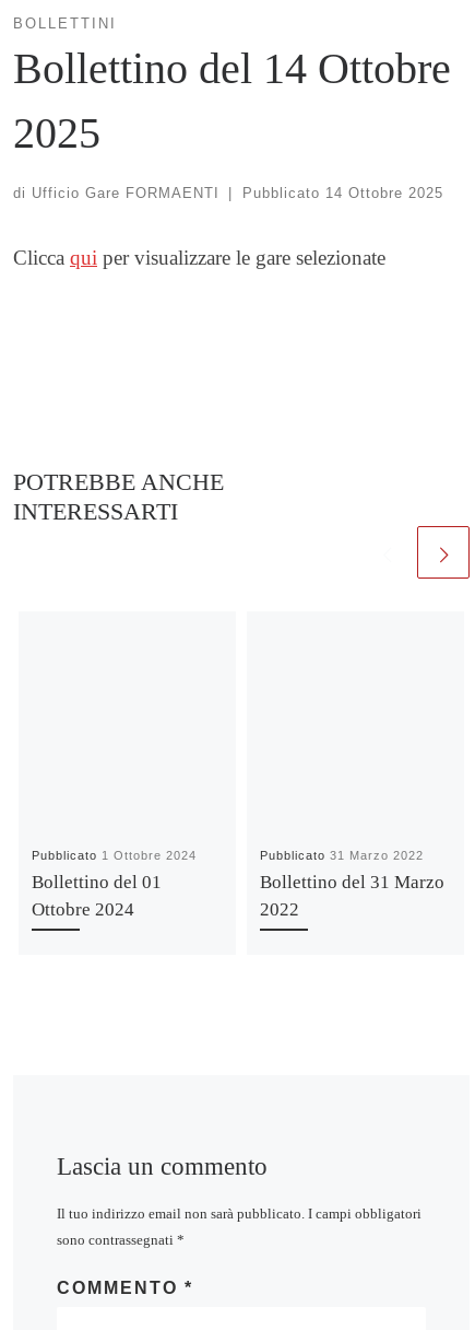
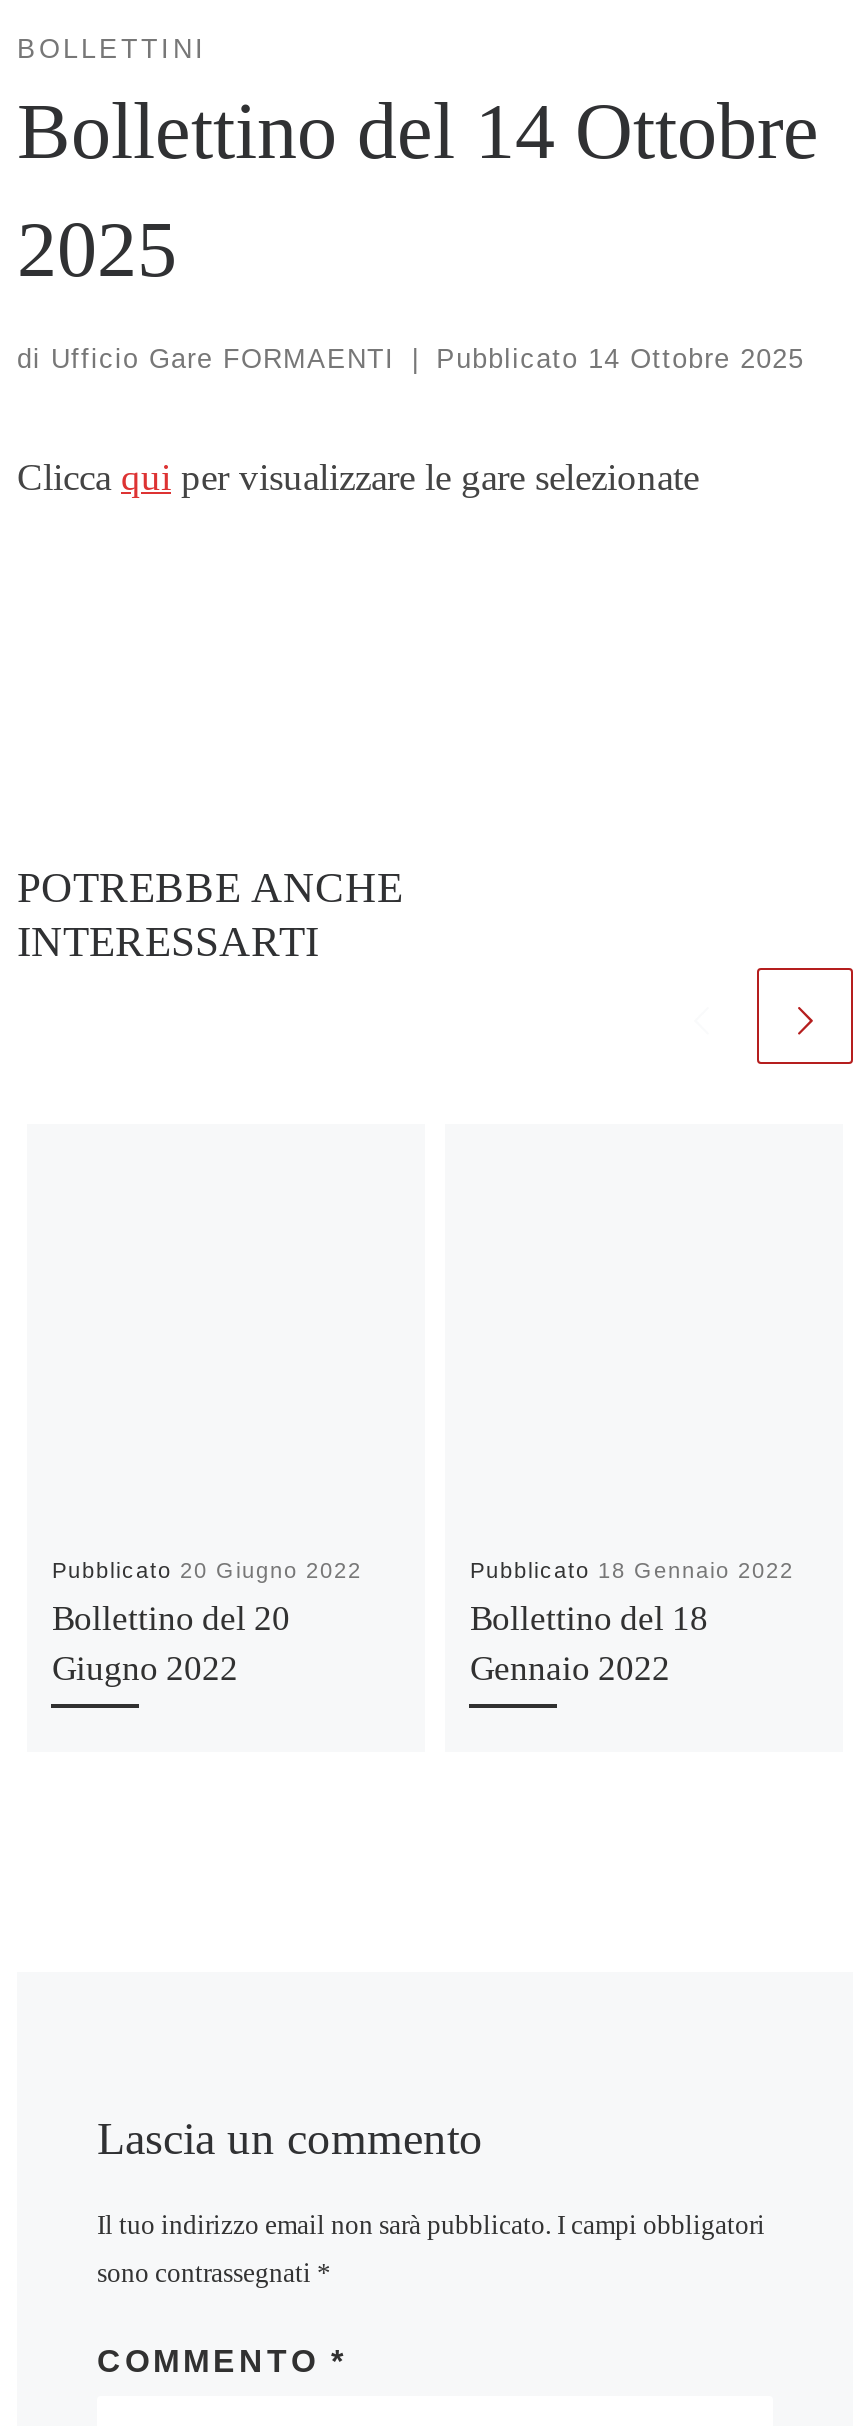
[32,849,197,862] Pubblicato 1 Ottobre 2024 -> [52,1559,362,1583] Pubblicato 20 Giugno 2022
[260,849,424,862] Pubblicato 31 Marzo 2022 -> [470,1559,794,1583] Pubblicato 18 Gennaio 2022
[32,872,162,920] Bollettino del 01 | Ottobre 2024 -> [52,1601,290,1689] Bollettino del 20 | Giugno 2022
[260,872,445,920] Bollettino del 31 Marzo | 2022 -> [470,1601,708,1689] Bollettino del 18 | Gennaio 2022

